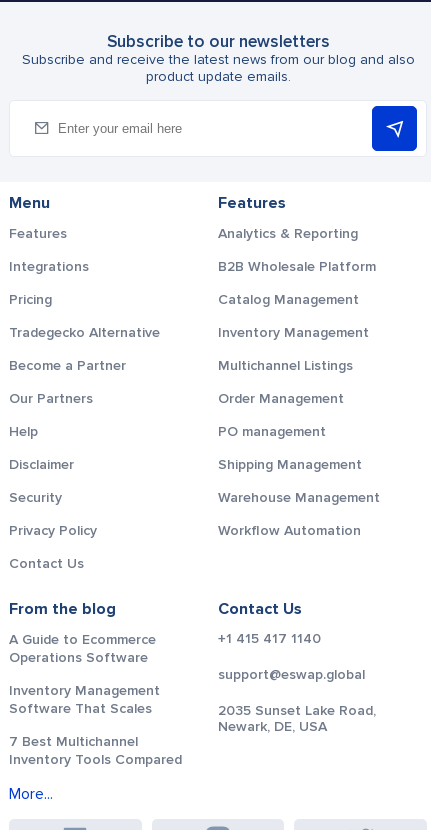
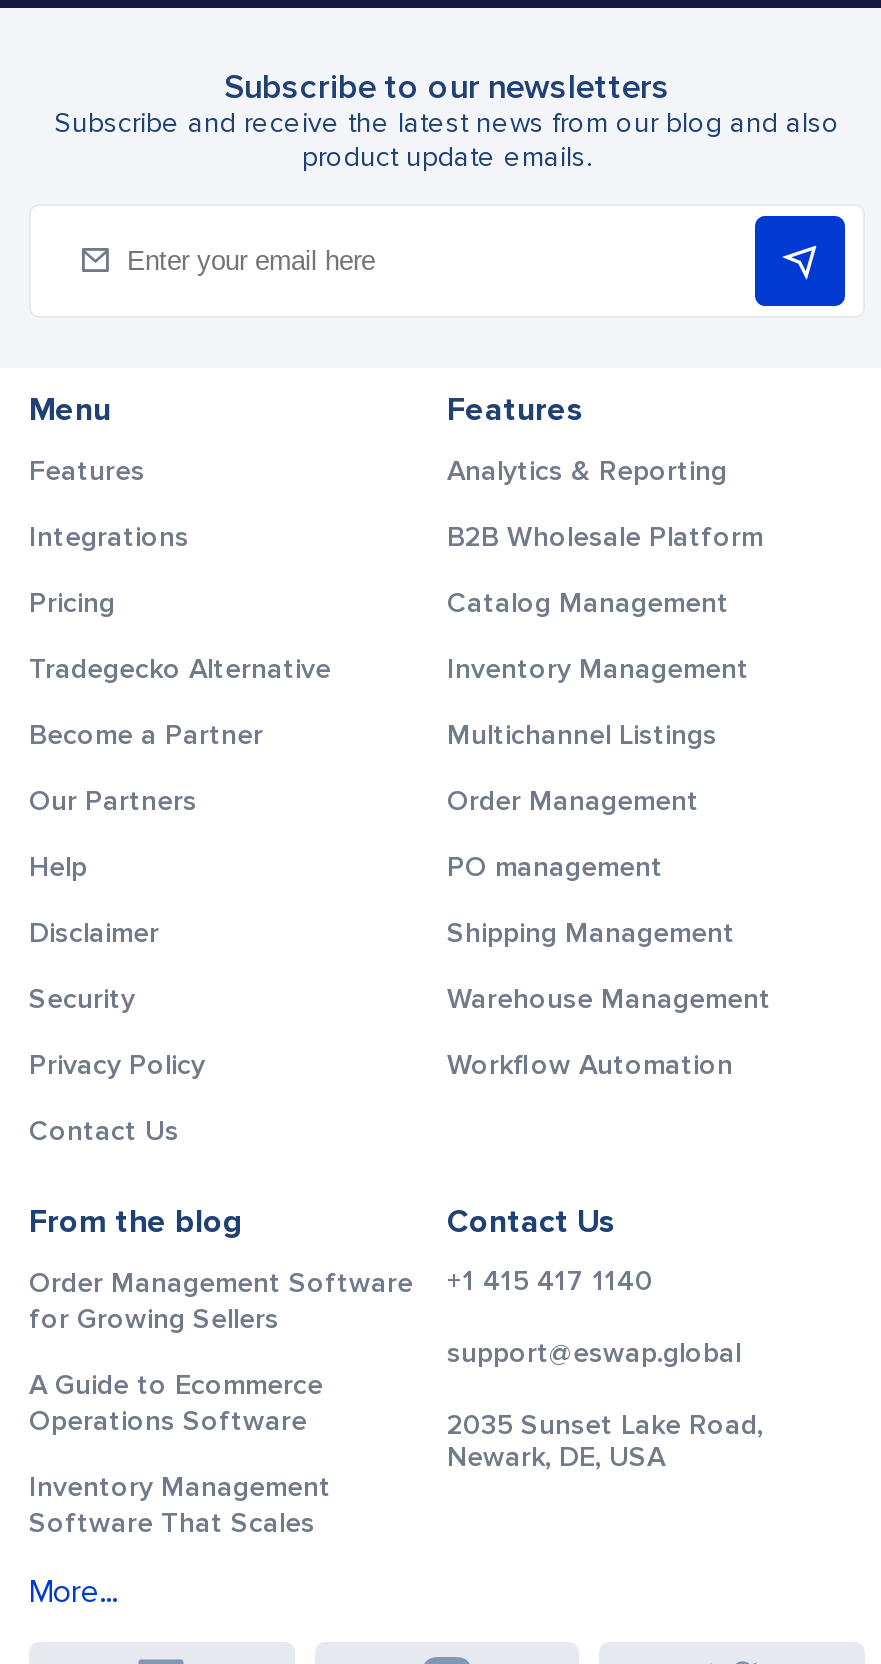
moved [9,631,160,717] -> [29,1368,331,1540]: A Guide to Ecommerce | Operations Software | Inventory Management | Software That Scales
none -> [29,1266,413,1336] Order Management Software | for Growing Sellers
[9,733,182,768] 7 Best Multichannel | Inventory Tools Compared -> none

